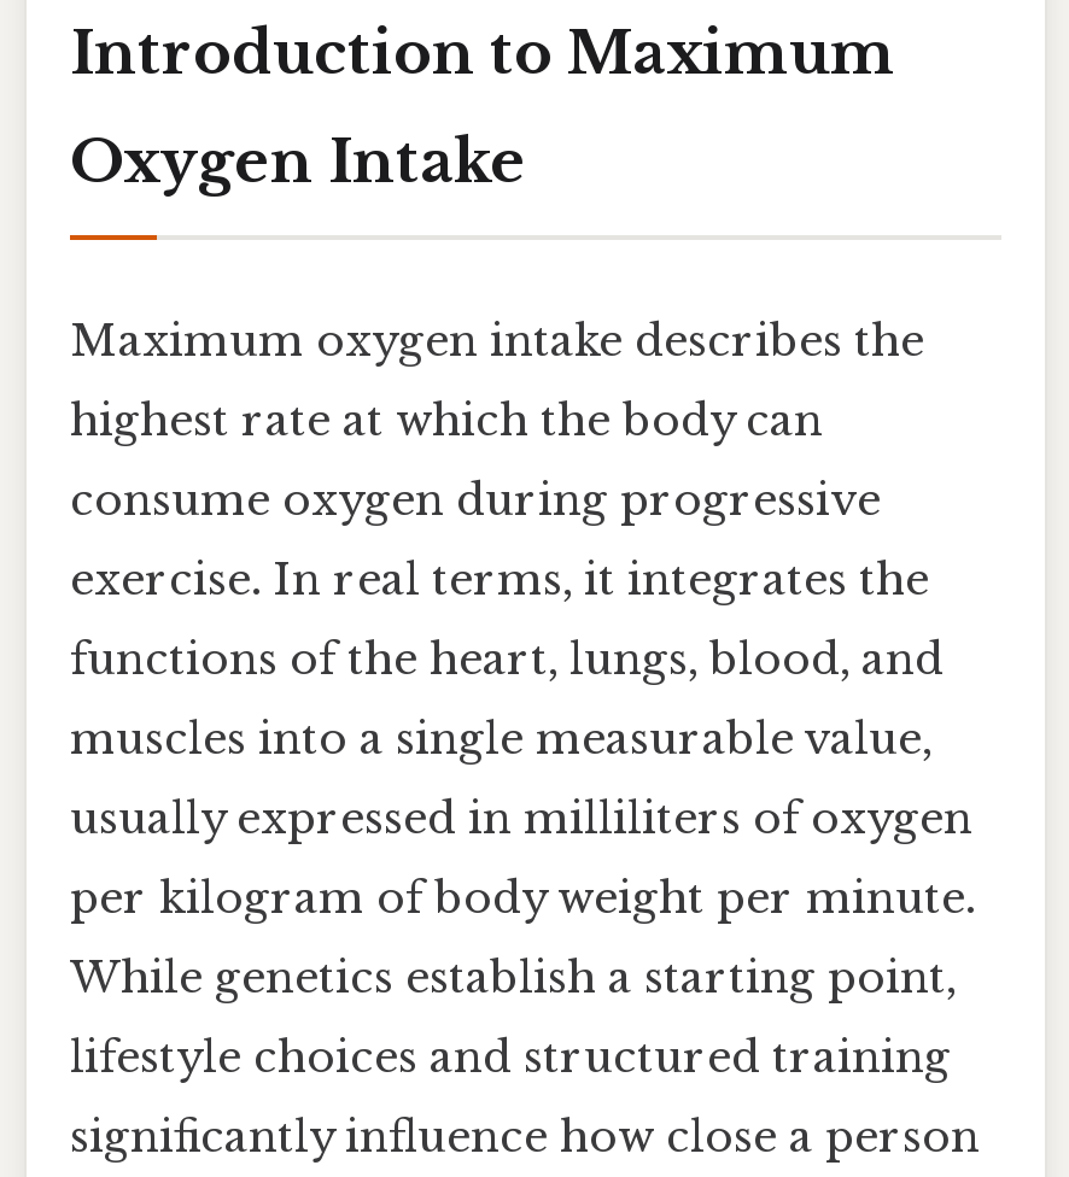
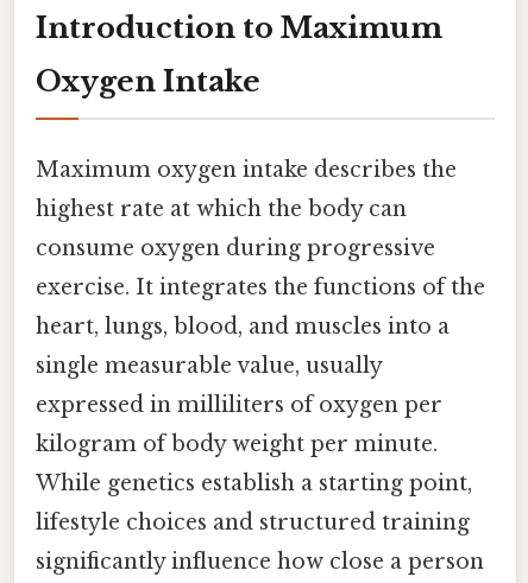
[70,553,929,606] exercise. In real terms, it integrates the -> [36,274,485,300] exercise. It integrates the functions of the
[70,633,944,686] functions of the heart, lungs, blood, and -> [36,313,450,339] heart, lungs, blood, and muscles into a
[70,712,931,766] muscles into a single measurable value, -> [36,353,382,379] single measurable value, usually
[70,792,972,845] usually expressed in milliliters of oxygen -> [36,392,442,418] expressed in milliliters of oxygen per
[70,872,975,925] per kilogram of body weight per minute. -> [36,431,438,457] kilogram of body weight per minute.

